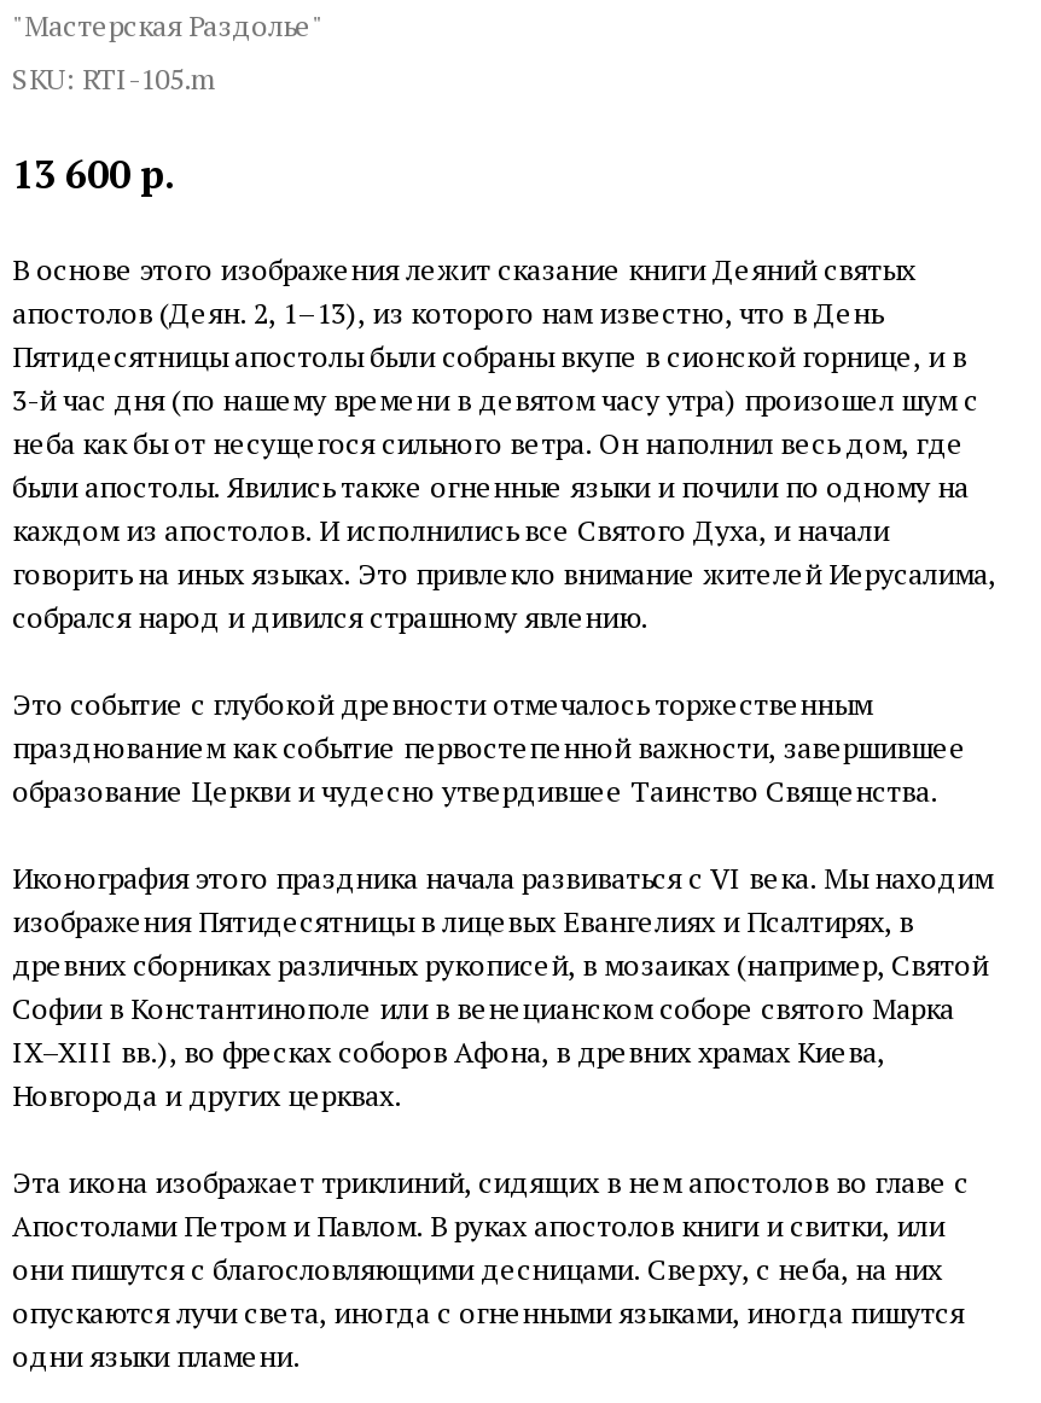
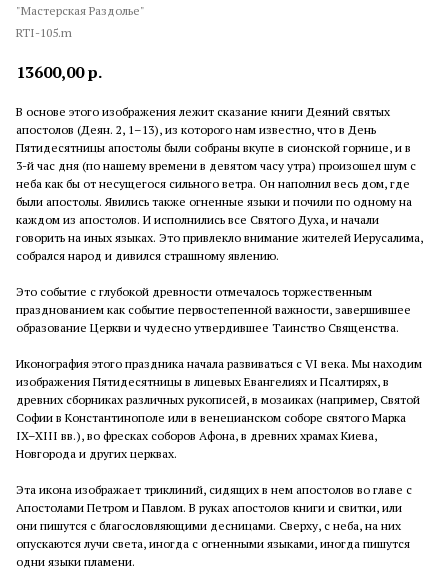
[12,60,217,97] SKU: RTI-105.m -> [16,25,72,40] RTI-105.m
[12,146,174,199] 13 600 р. -> [16,60,102,82] 13600,00 р.

